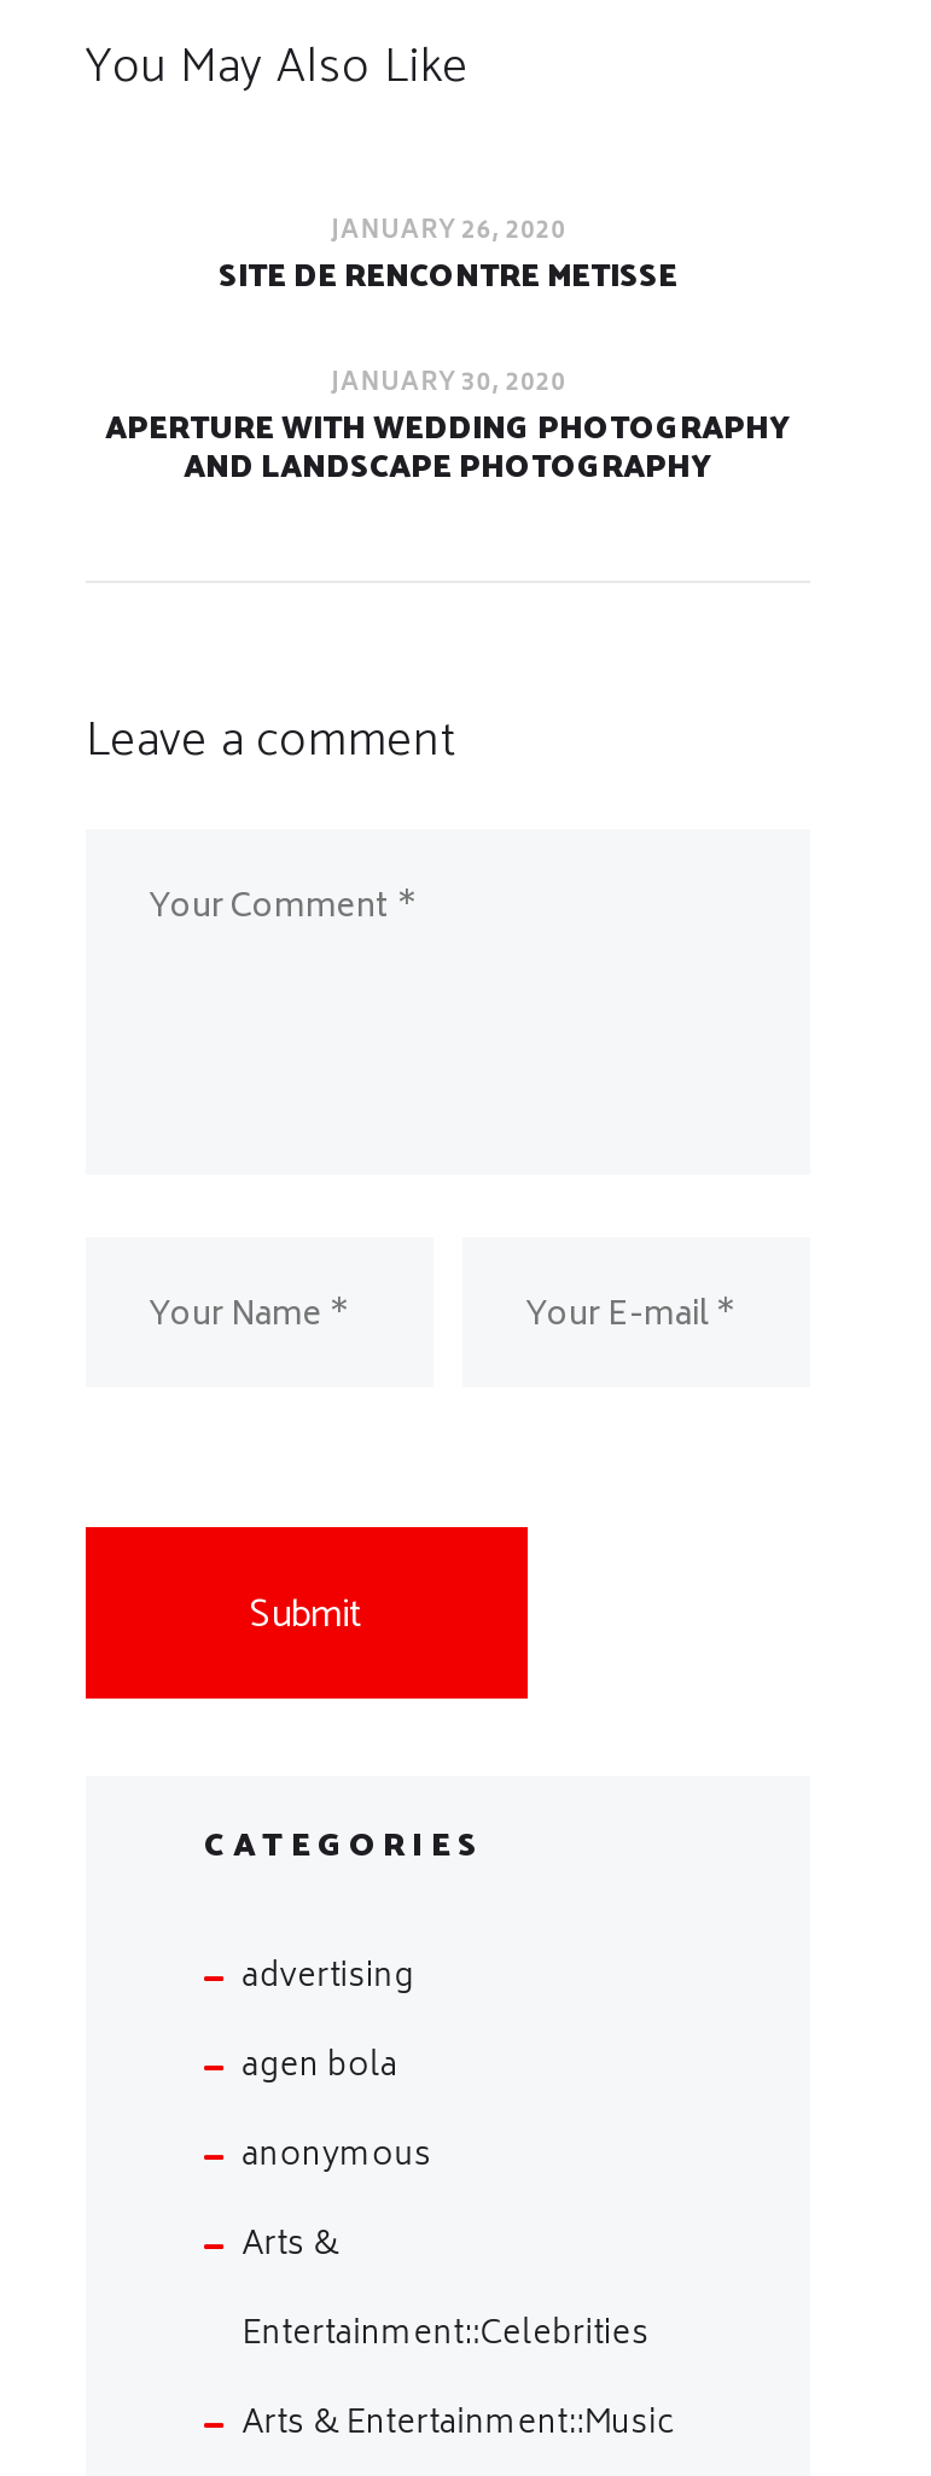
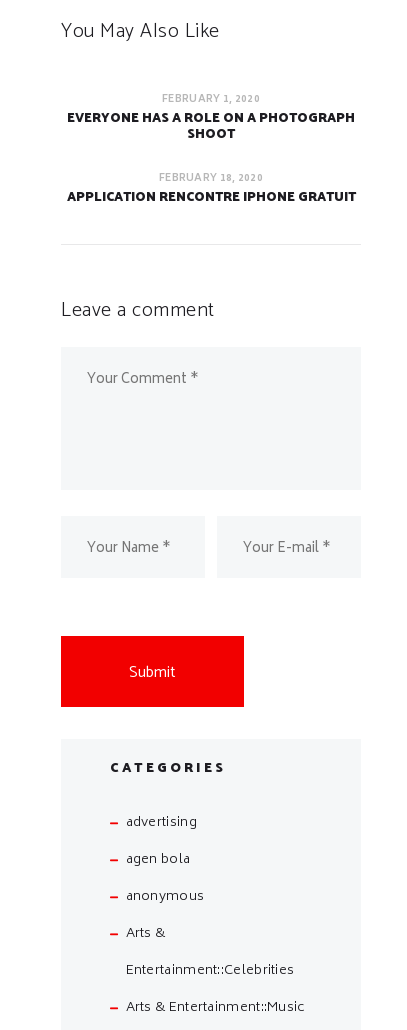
[219,210,677,303] JANUARY 26, 2020 | SITE DE RENCONTRE METISSE -> [67,91,355,145] FEBRUARY 1, 2020 | EVERYONE HAS A ROLE ON A PHOTOGRAPH | SHOOT
[105,363,791,494] JANUARY 30, 2020 | APERTURE WITH WEDDING PHOTOGRAPHY | AND LANDSCAPE PHOTOGRAPHY -> [66,170,355,208] FEBRUARY 18, 2020 | APPLICATION RENCONTRE IPHONE GRATUIT

